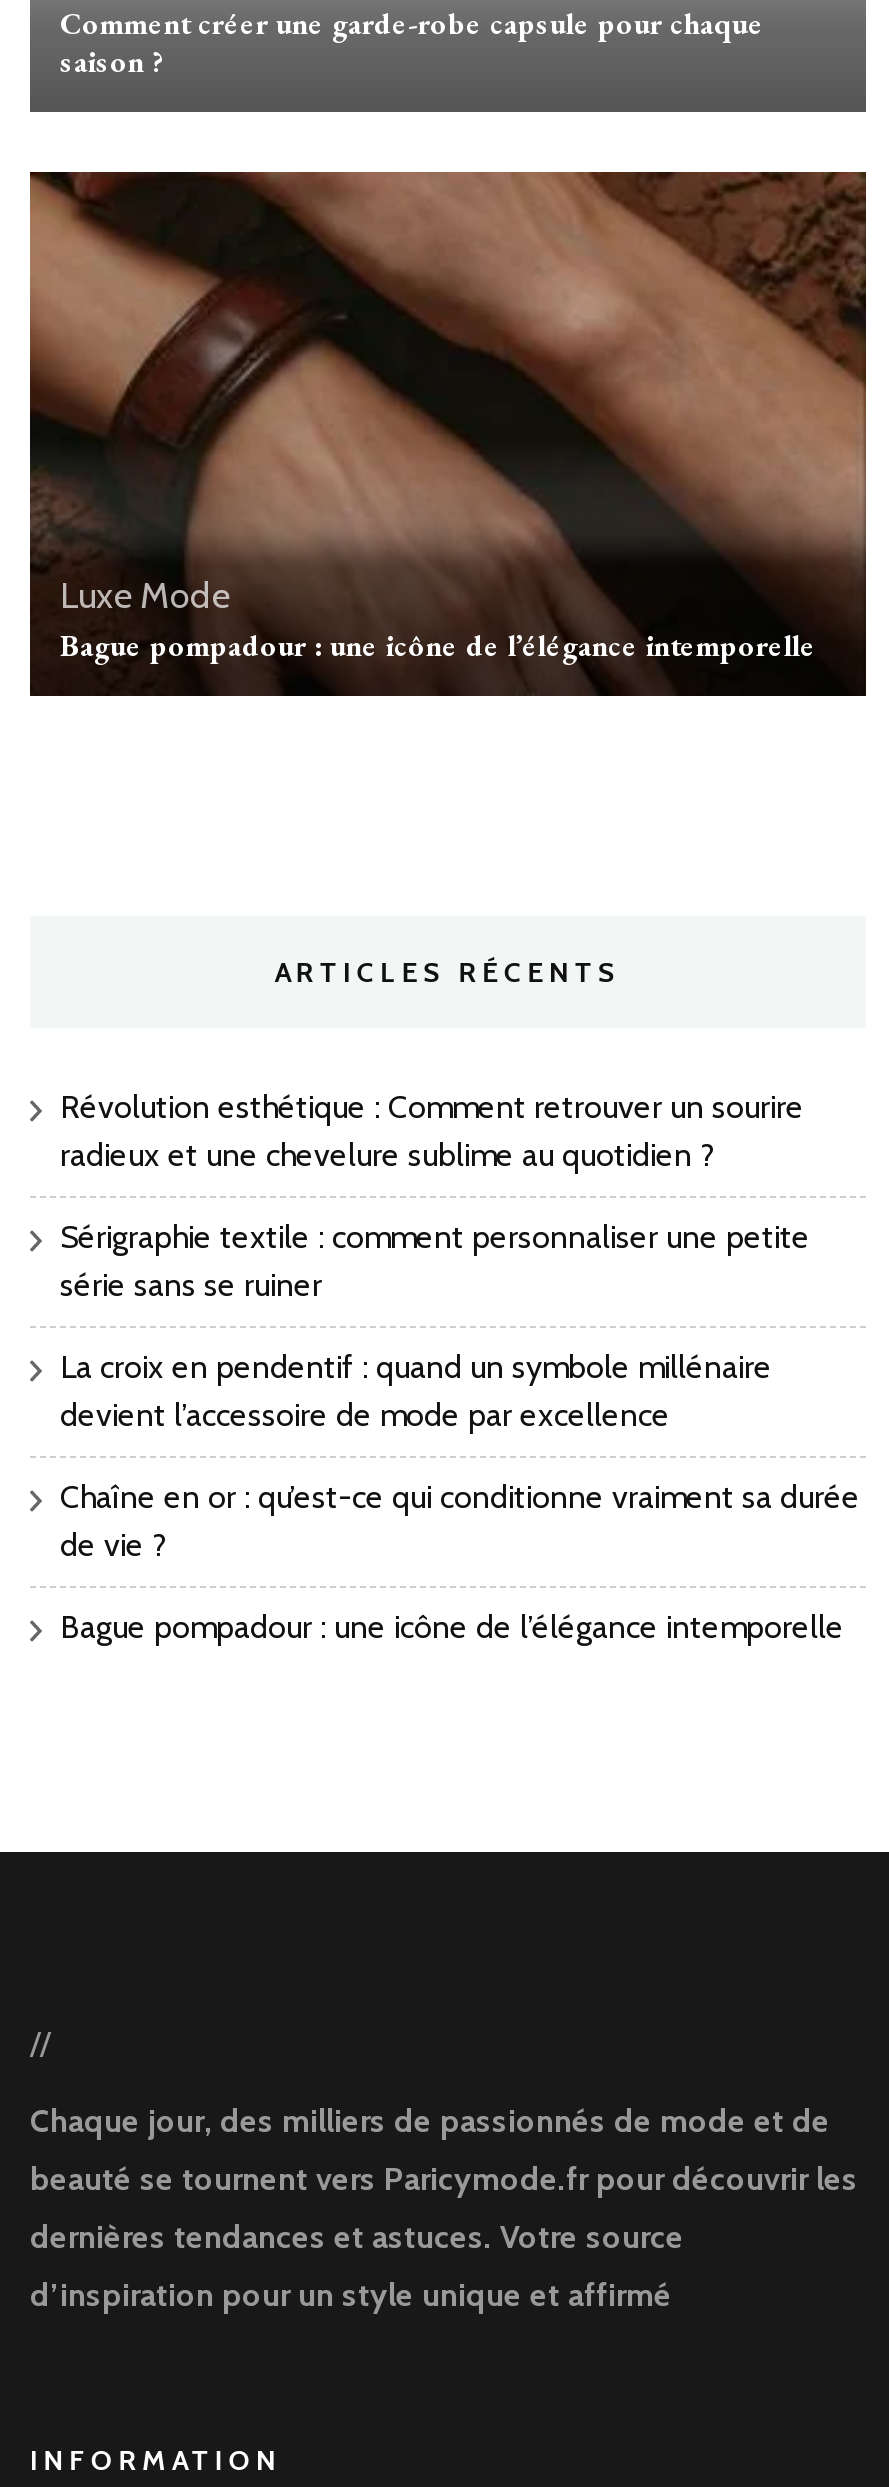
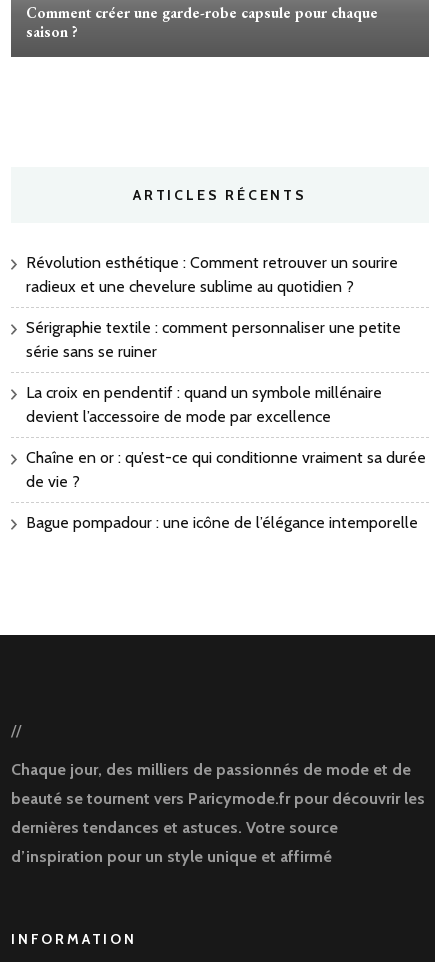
[28,170,868,694] [image] | Luxe Mode | Bague pompadour : une icône de l’élégance intemporelle -> none

